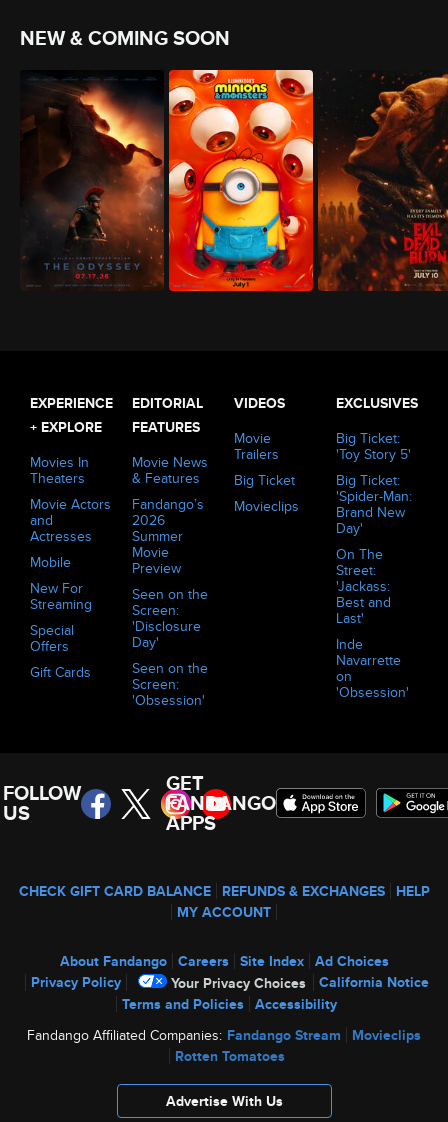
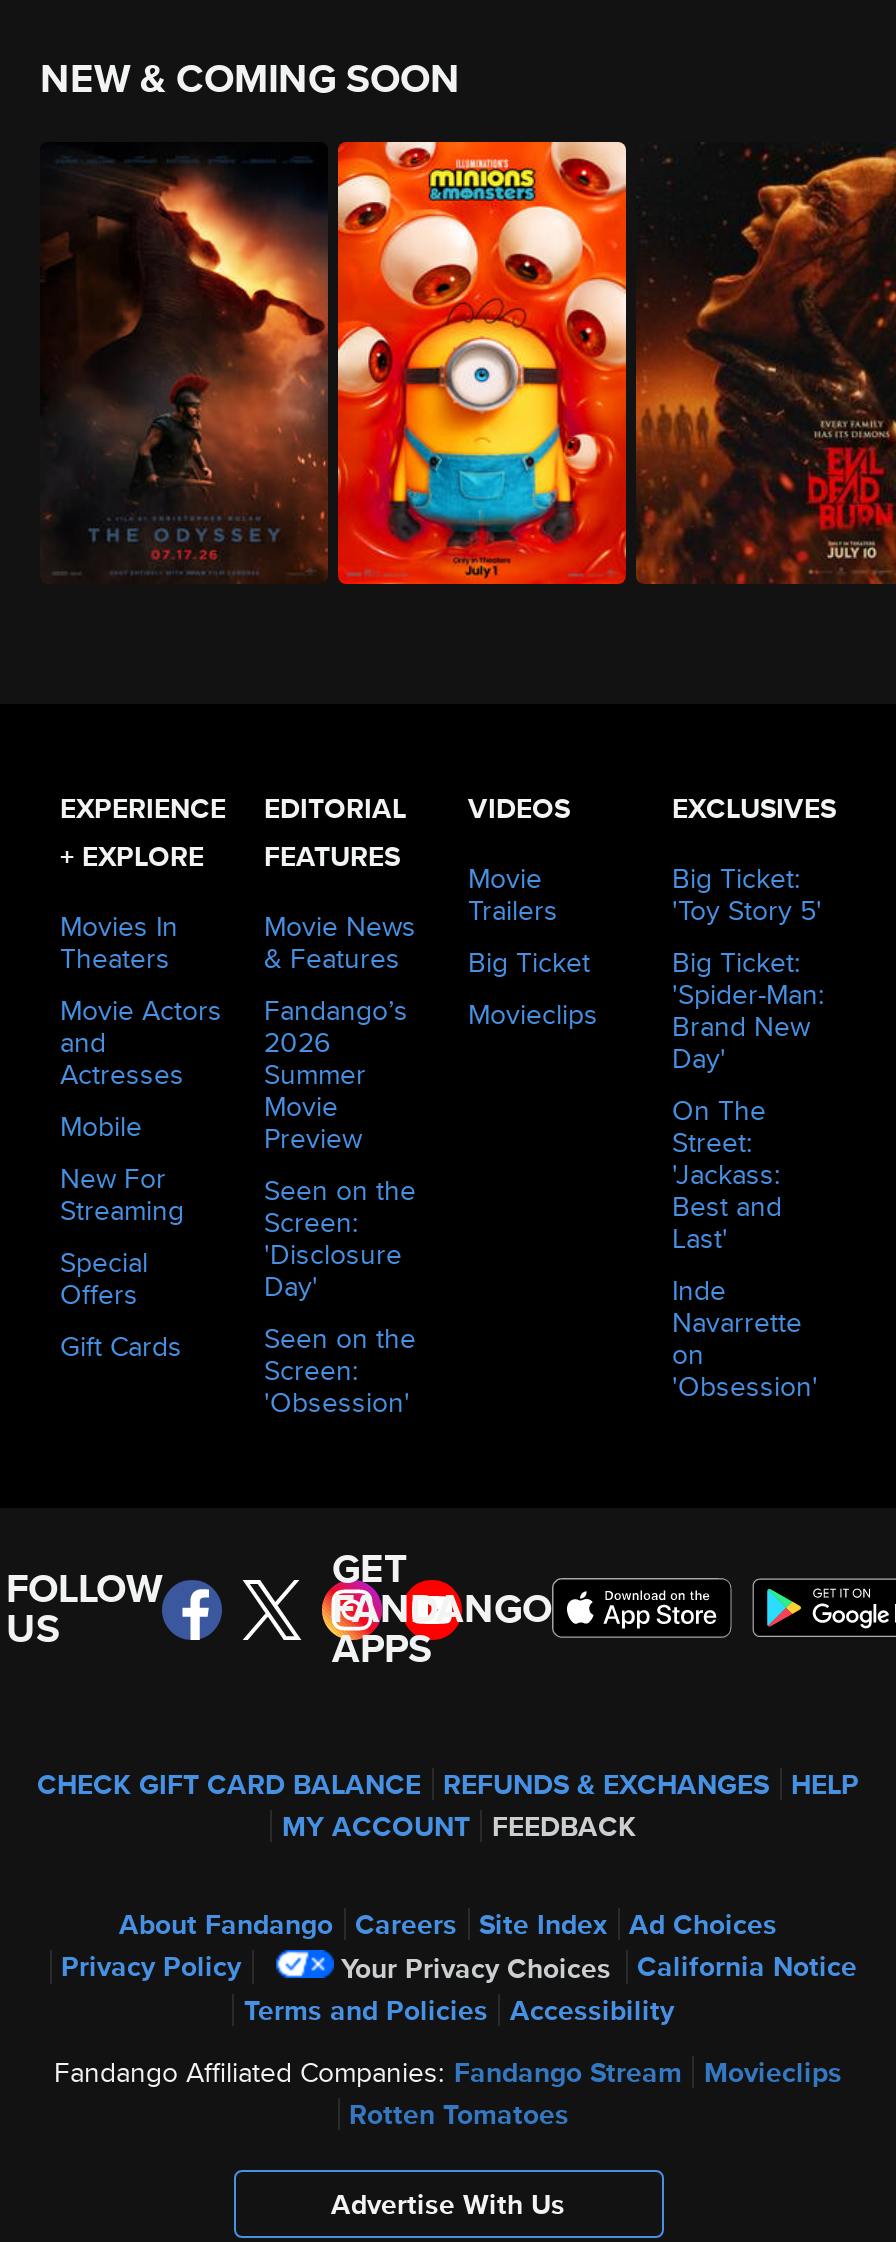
[177,902,271,922] MY ACCOUNT -> [282,1806,636,1846] MY ACCOUNT FEEDBACK

